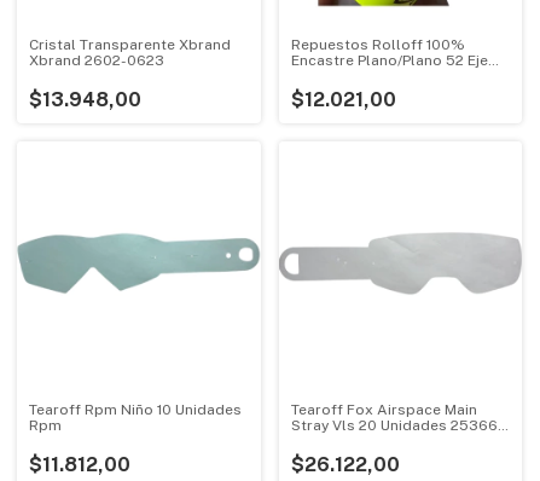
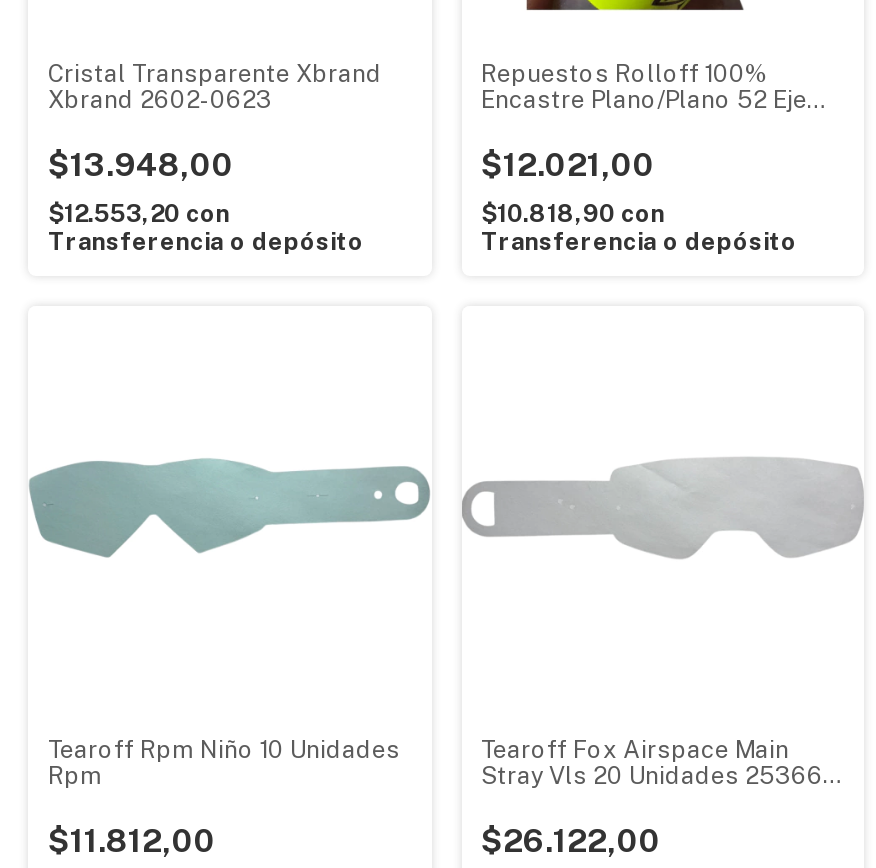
none -> [48,200,364,256] $12.553,20 con | Transferencia o depósito
none -> [481,200,797,256] $10.818,90 con | Transferencia o depósito

